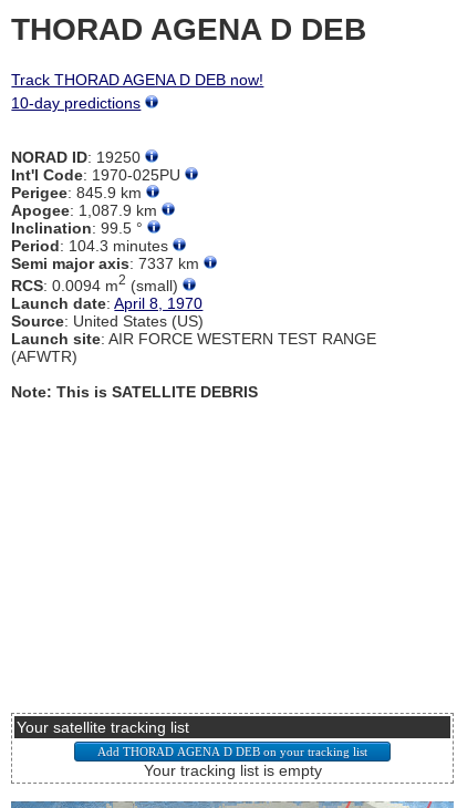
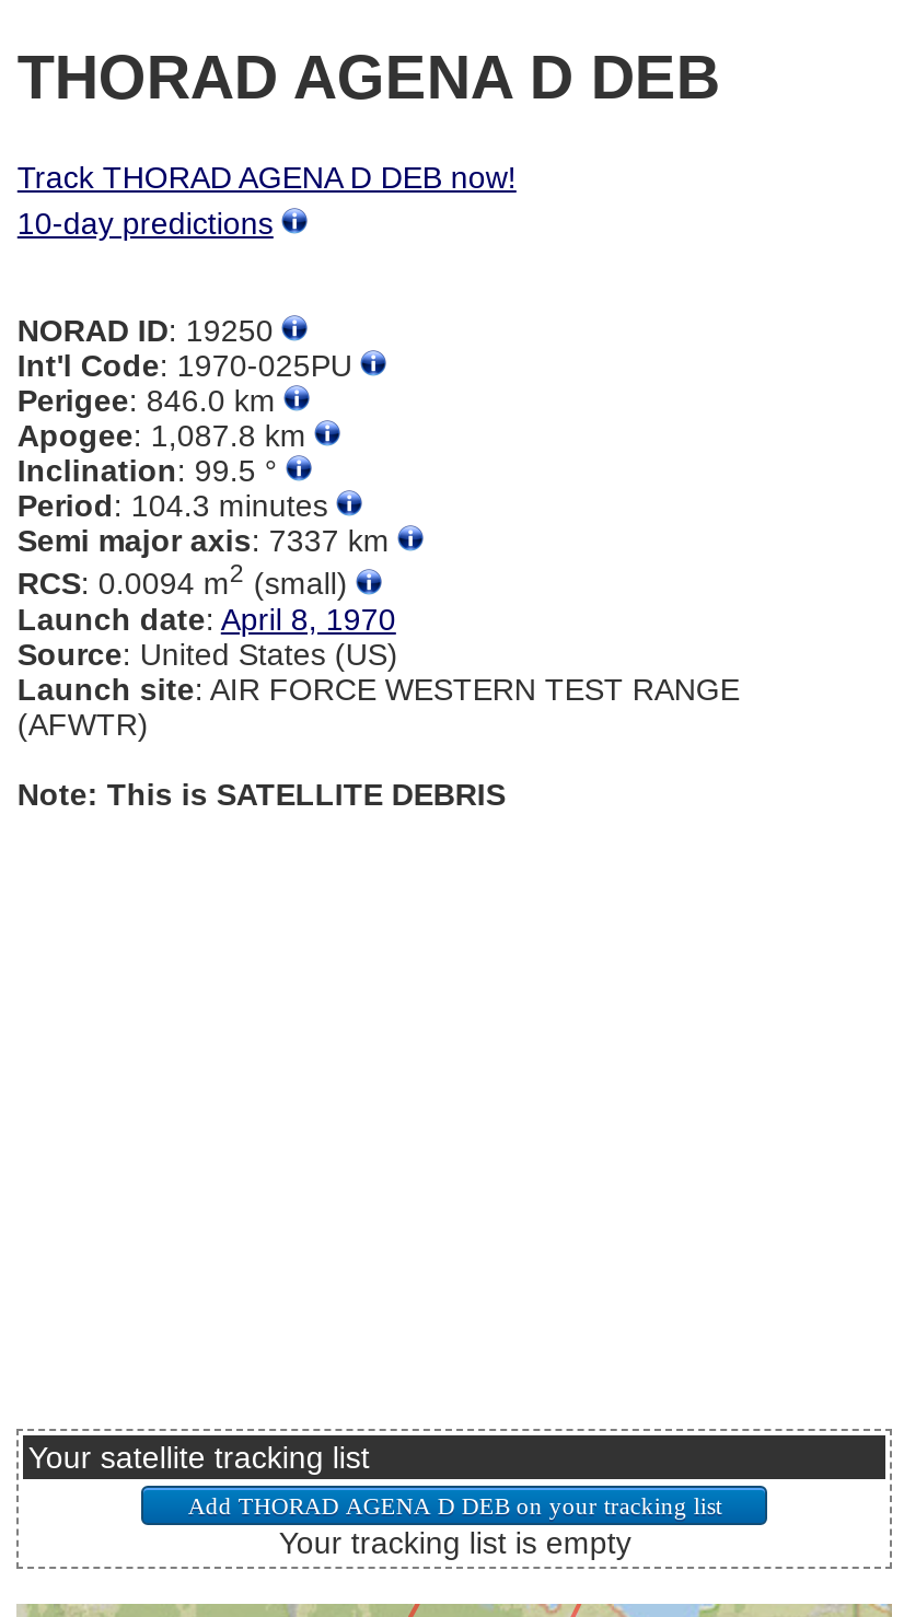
[12,184,147,201] Perigee: 845.9 km -> [17,383,284,418] Perigee: 846.0 km
[12,201,162,219] Apogee: 1,087.9 km -> [17,418,315,453] Apogee: 1,087.8 km

